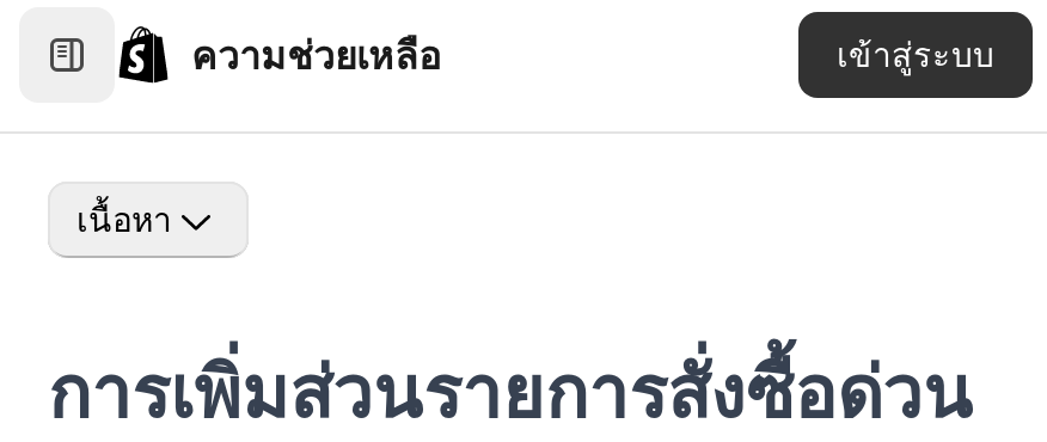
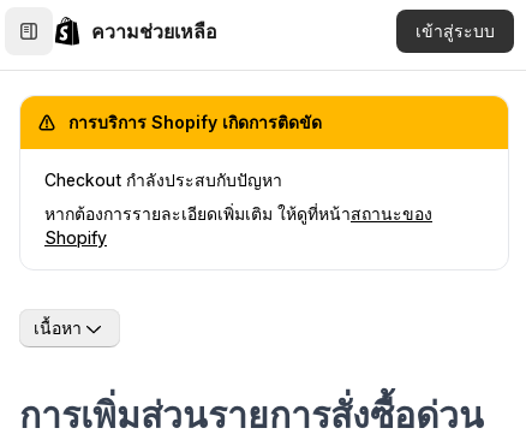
none -> [44,112,432,248] การบริการ Shopify เกิดการติดขัด | Checkout กำลังประสบกับปัญหา | หากต้องการรายละเอียดเพิ่มเติม ให้ดูที่หน้าสถานะของ | Shopify

